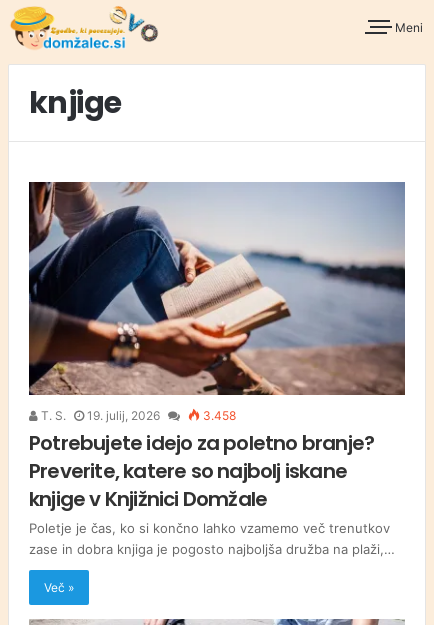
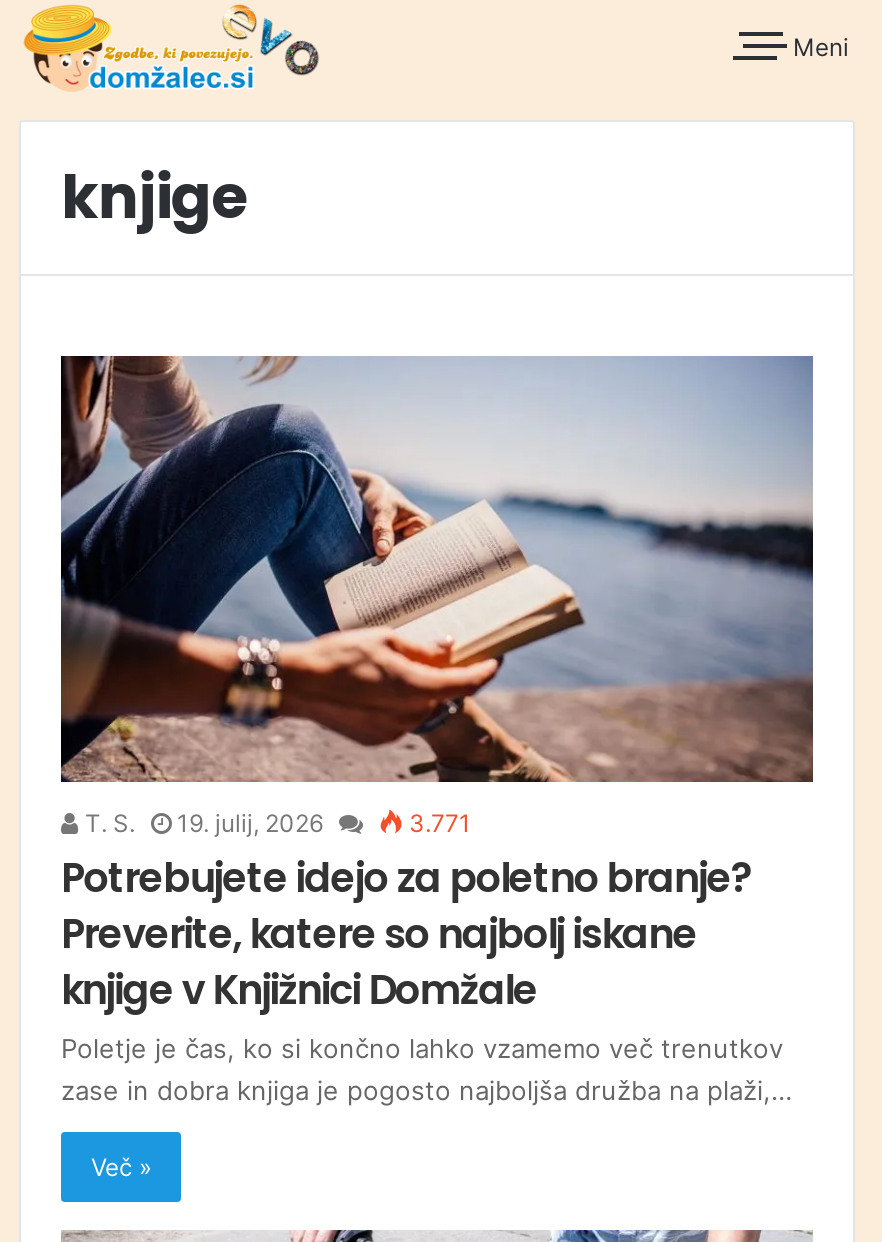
[200,408,236,423] 3.458 -> [403,807,471,837] 3.771

